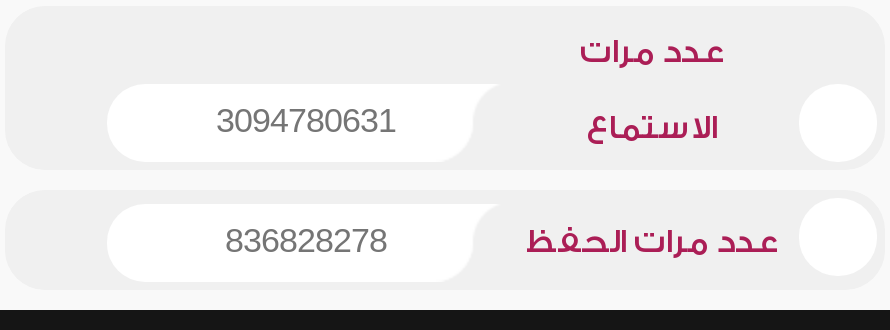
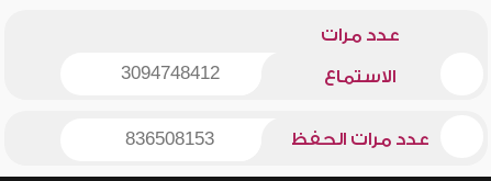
[216,105,396,141] 3094780631 -> [120,64,219,84] 3094748412
[225,224,387,260] 836828278 -> [125,129,214,149] 836508153

